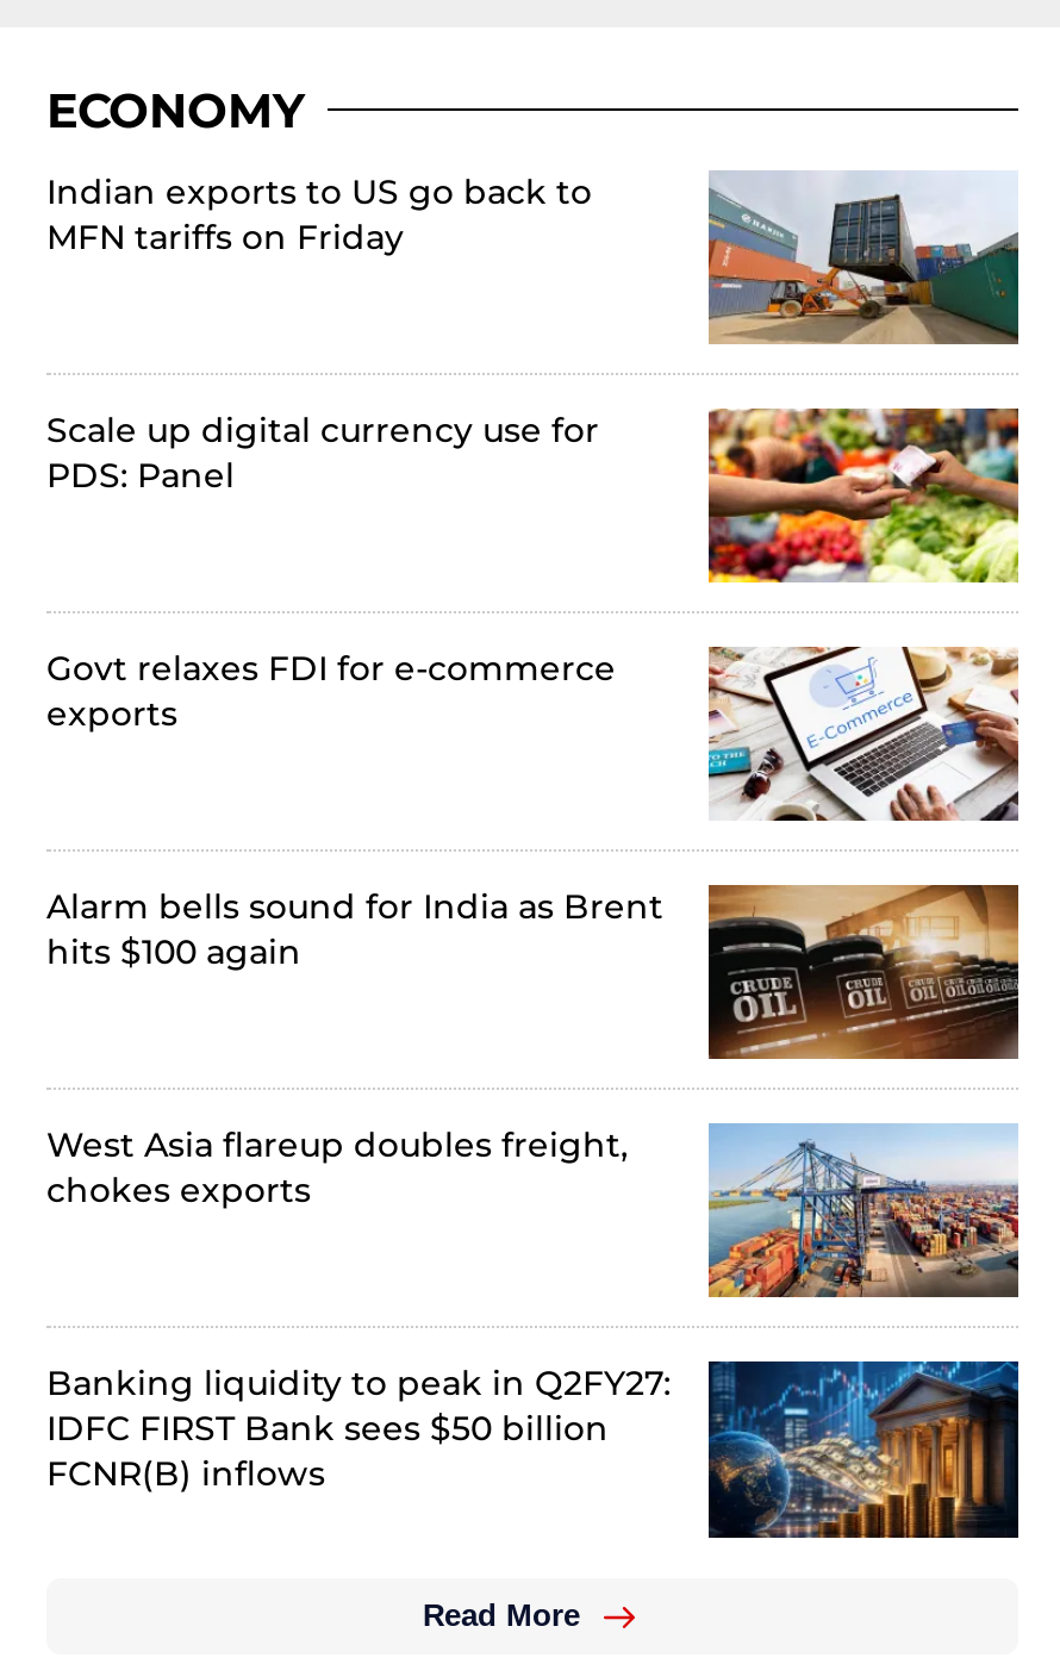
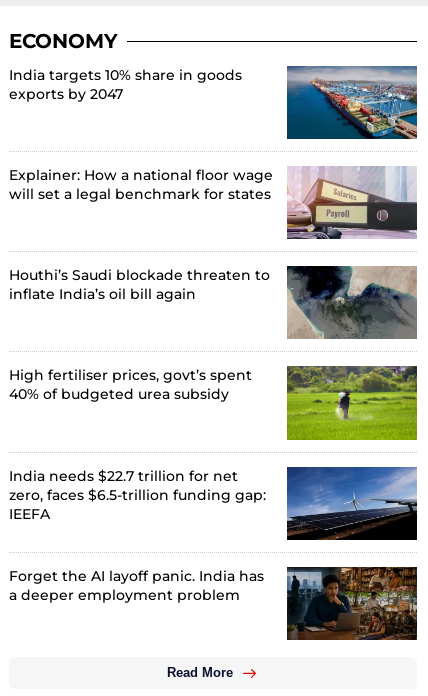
[46,170,592,258] Indian exports to US go back to | MFN tariffs on Friday -> [9,66,242,103] India targets 10% share in goods | exports by 2047
[706,170,1021,347] [image] -> [286,65,418,140] [image]
[46,409,599,497] Scale up digital currency use for | PDS: Panel -> [9,166,273,203] Explainer: How a national floor wage | will set a legal benchmark for states
[706,406,1021,585] [image] -> [286,166,418,240] [image]
[46,644,1018,823] [image] | Govt relaxes FDI for e-commerce | exports -> [9,265,417,340] [image] | Houthi’s Saudi blockade threaten to | inflate India’s oil bill again
[46,883,1021,1061] [image] | Alarm bells sound for India as Brent | hits $100 again -> [9,365,418,441] [image] | High fertiliser prices, govt’s spent | 40% of budgeted urea subsidy
[46,1124,1021,1300] [image] | West Asia flareup doubles freight, | chokes exports -> [9,466,418,541] [image] | India needs $22.7 trillion for net | zero, faces $6.5-trillion funding gap: | IEEFA
[46,1359,1021,1540] [image] | Banking liquidity to peak in Q2FY27: | IDFC FIRST Bank sees $50 billion | FCNR(B) inflows -> [9,566,418,640] [image] | Forget the AI layoff panic. India has | a deeper employment problem

